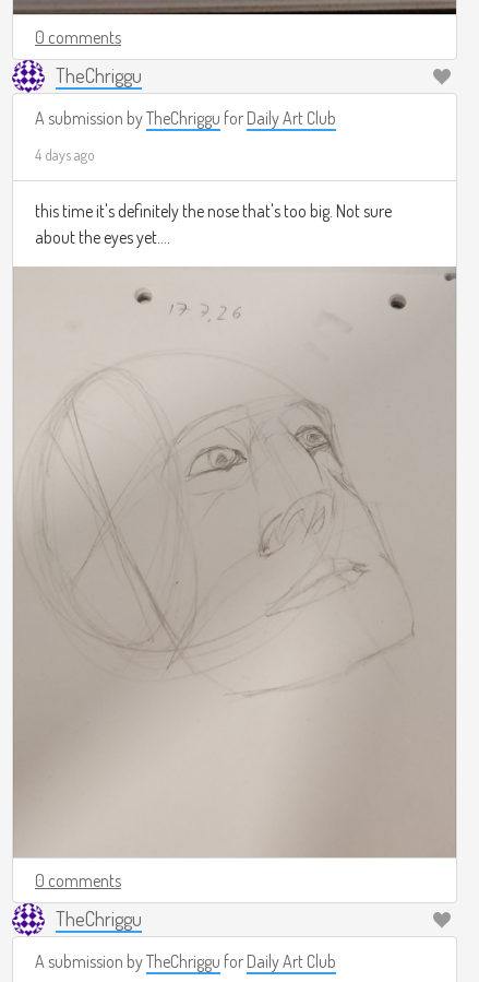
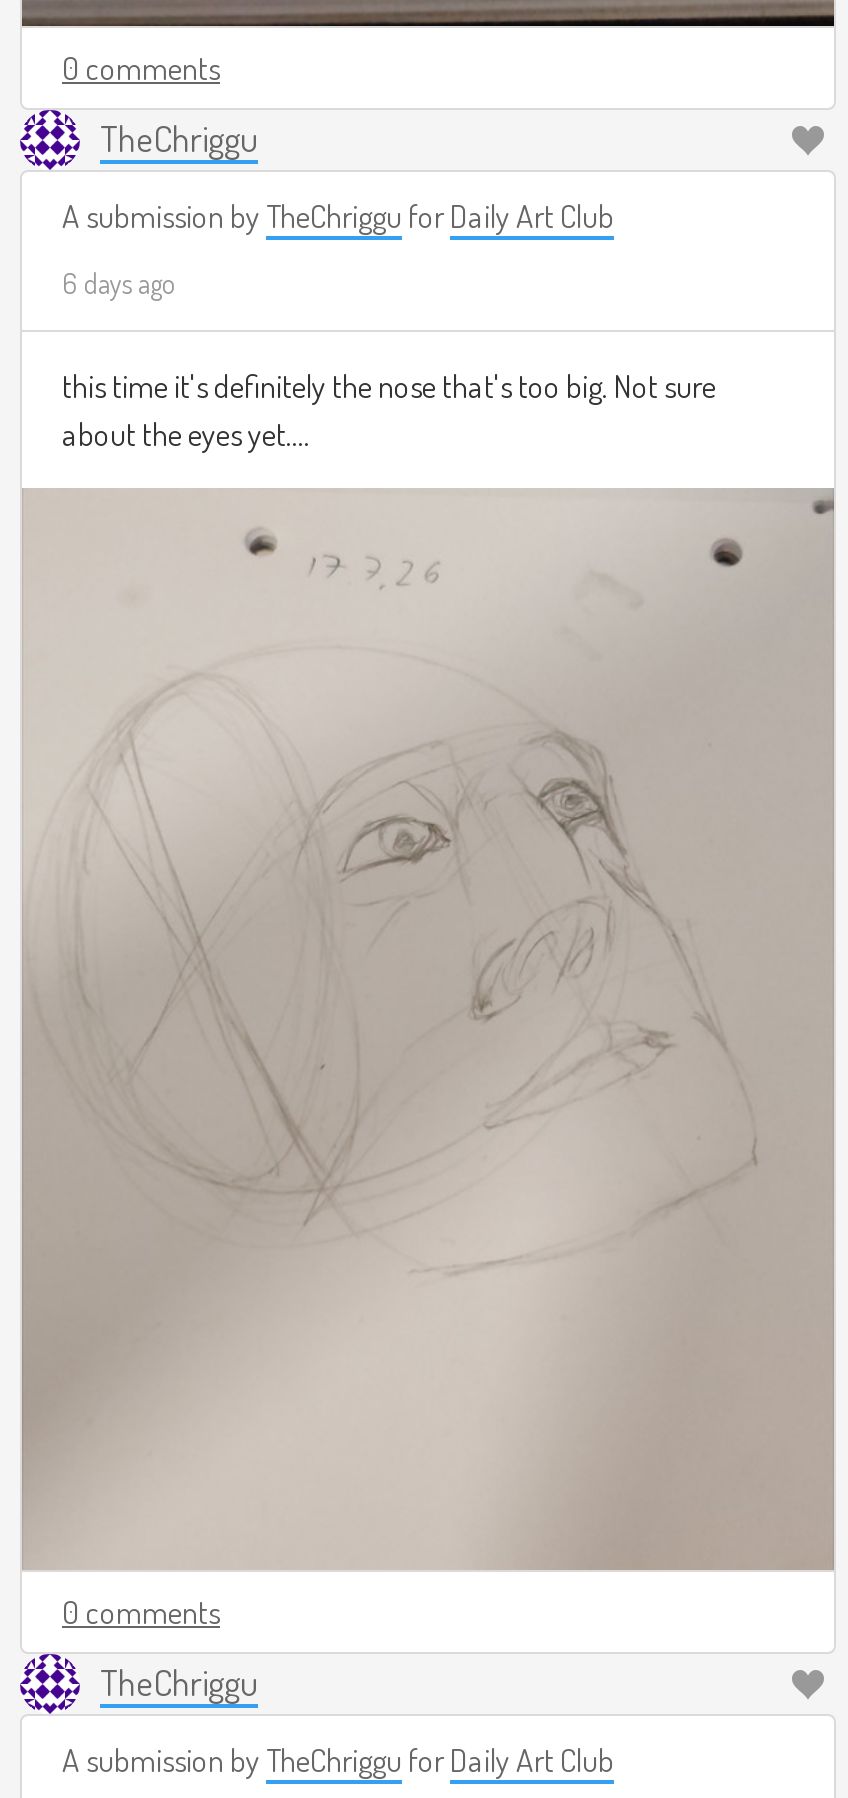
[35,146,95,164] 4 days ago -> [62,267,176,301] 6 days ago

